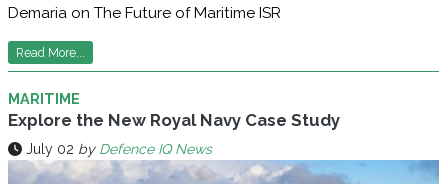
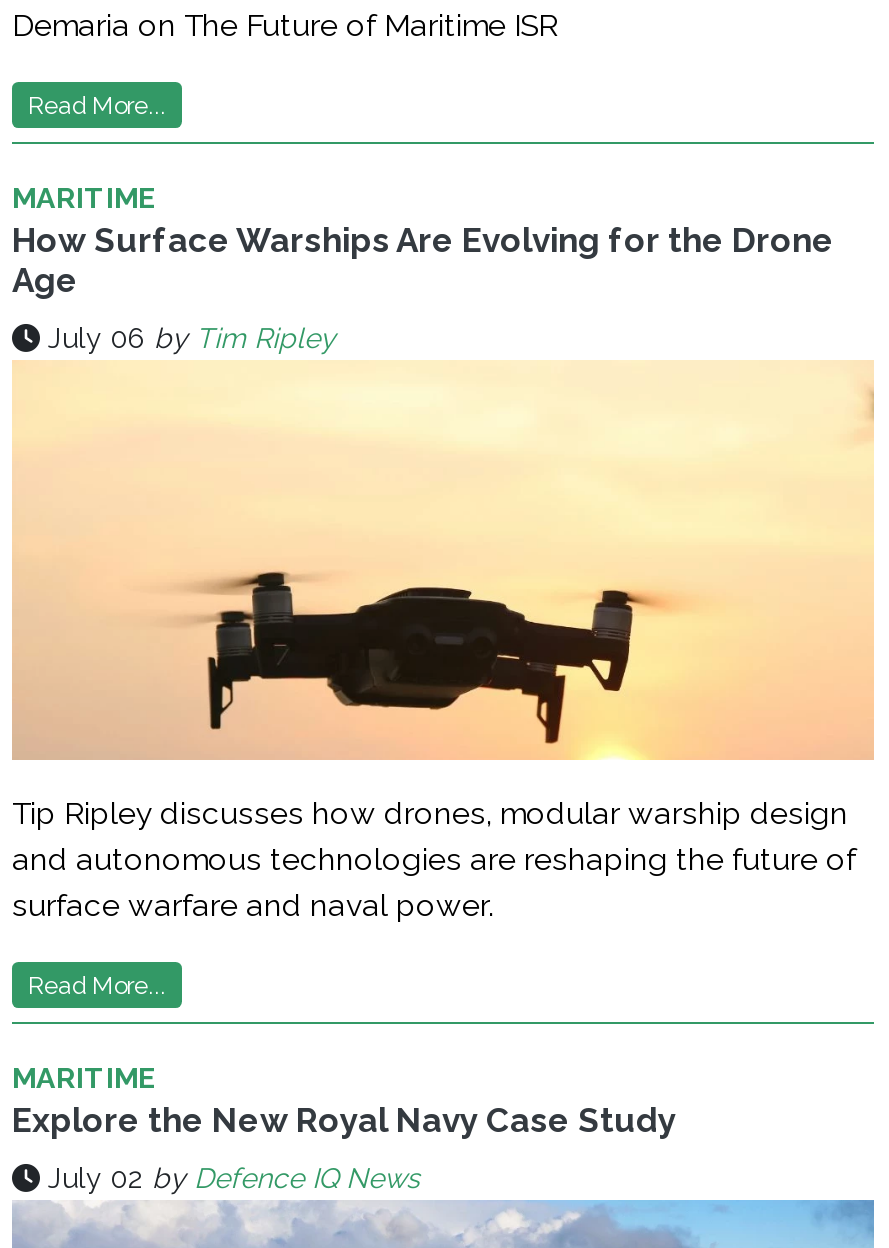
none -> [12,221,876,762] [image] | How Surface Warships Are Evolving for the Drone | Age | July 06 by Tim Ripley
none -> [12,797,856,1095] Tip Ripley discusses how drones, modular warship design | and autonomous technologies are reshaping the future of | surface warfare and naval power. | Read More... | MARITIME

